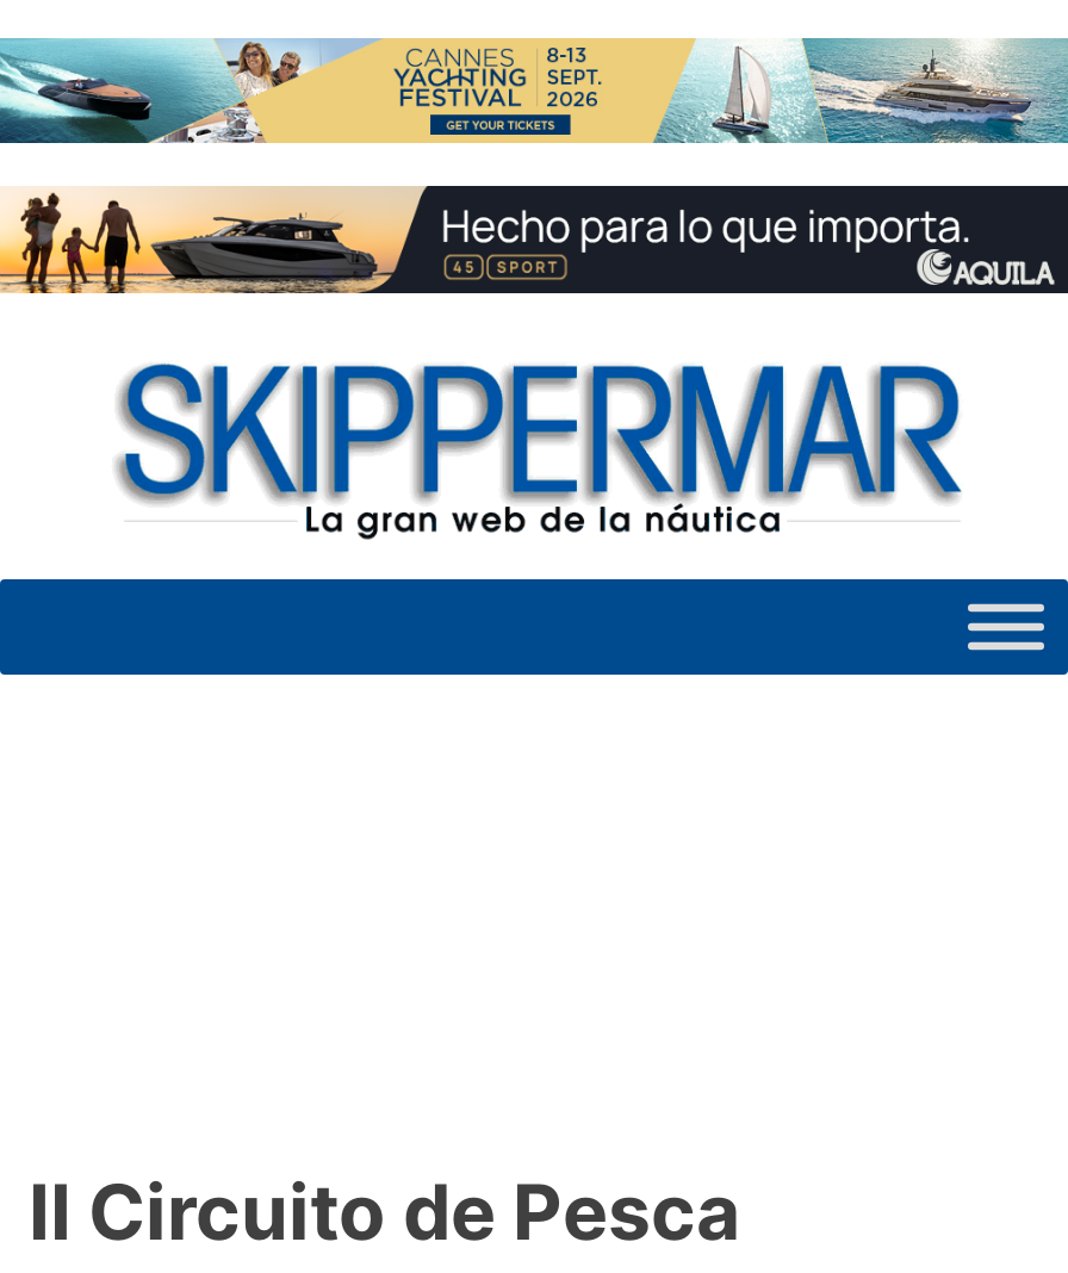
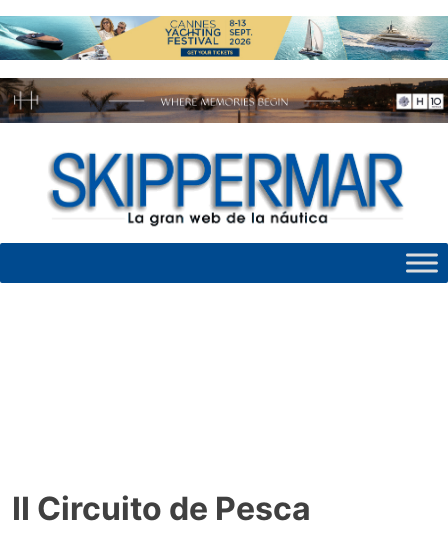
[7,184,1061,296] [image] -> [3,77,445,124] [image]

